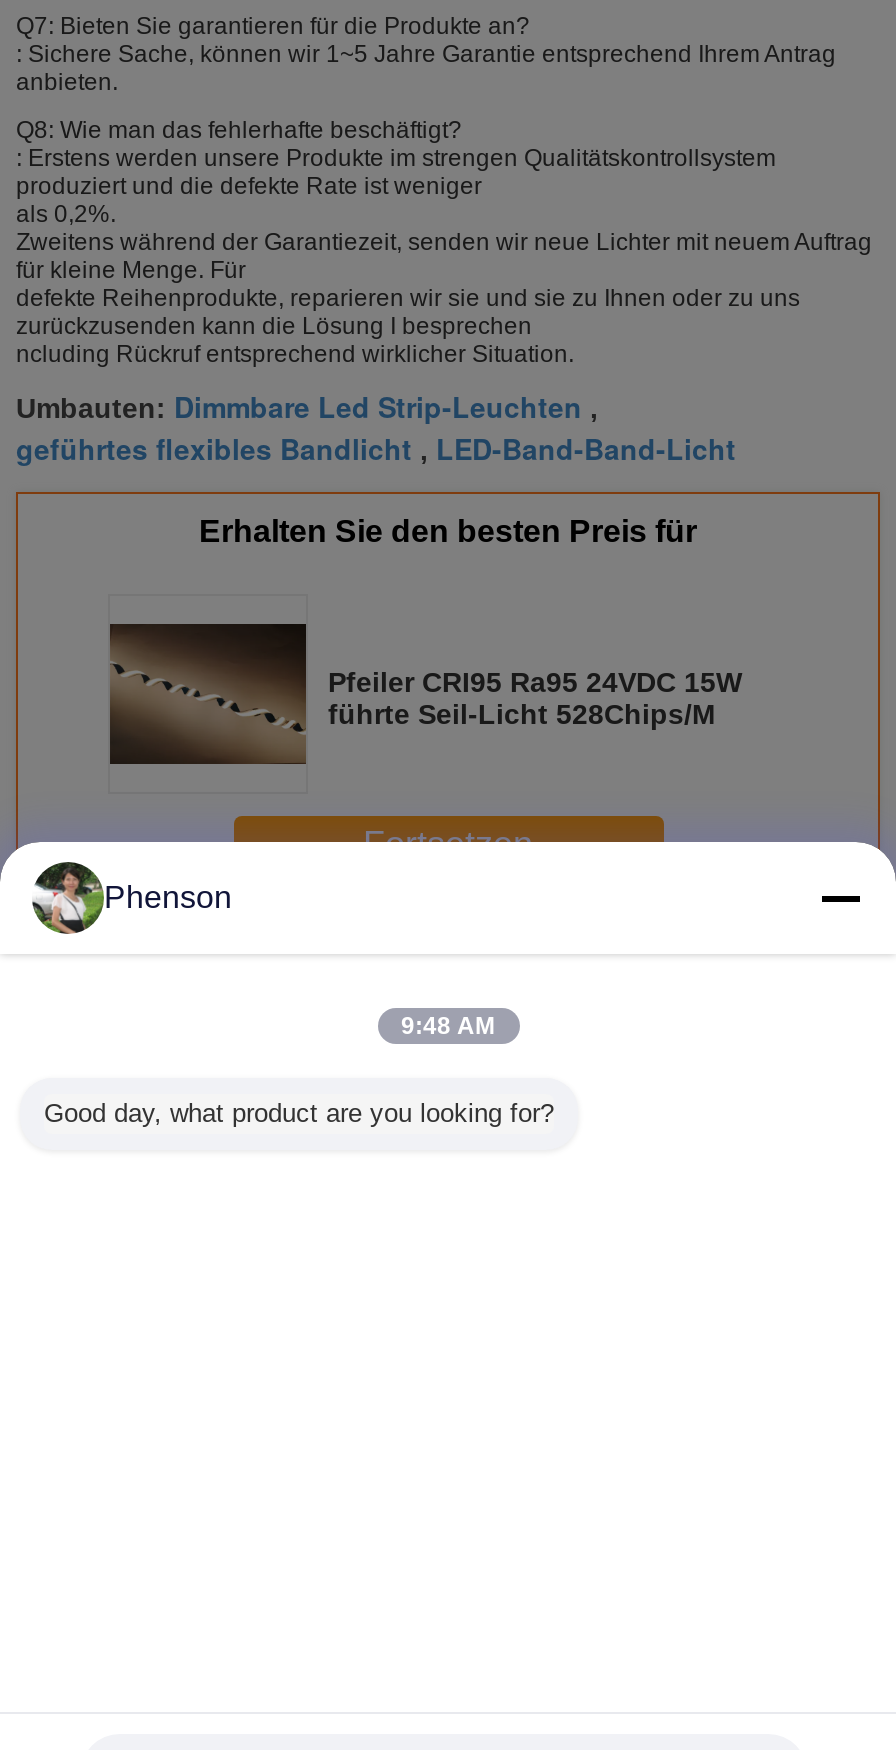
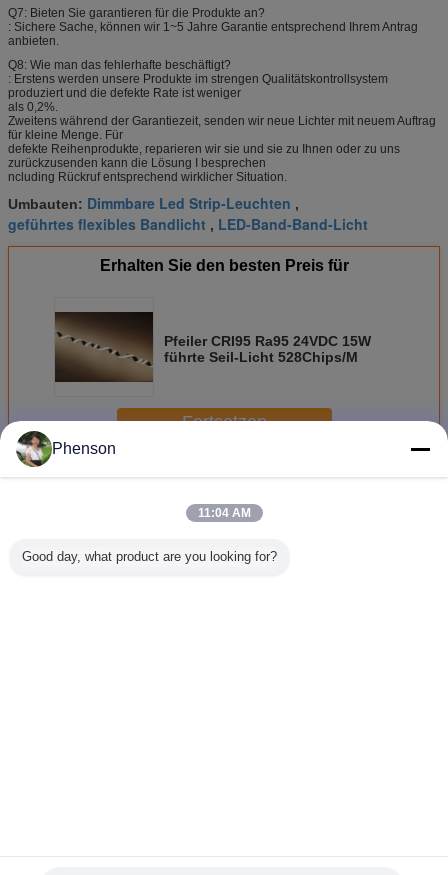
[401,1012,495,1040] 9:48 AM -> [197,506,250,520] 11:04 AM

